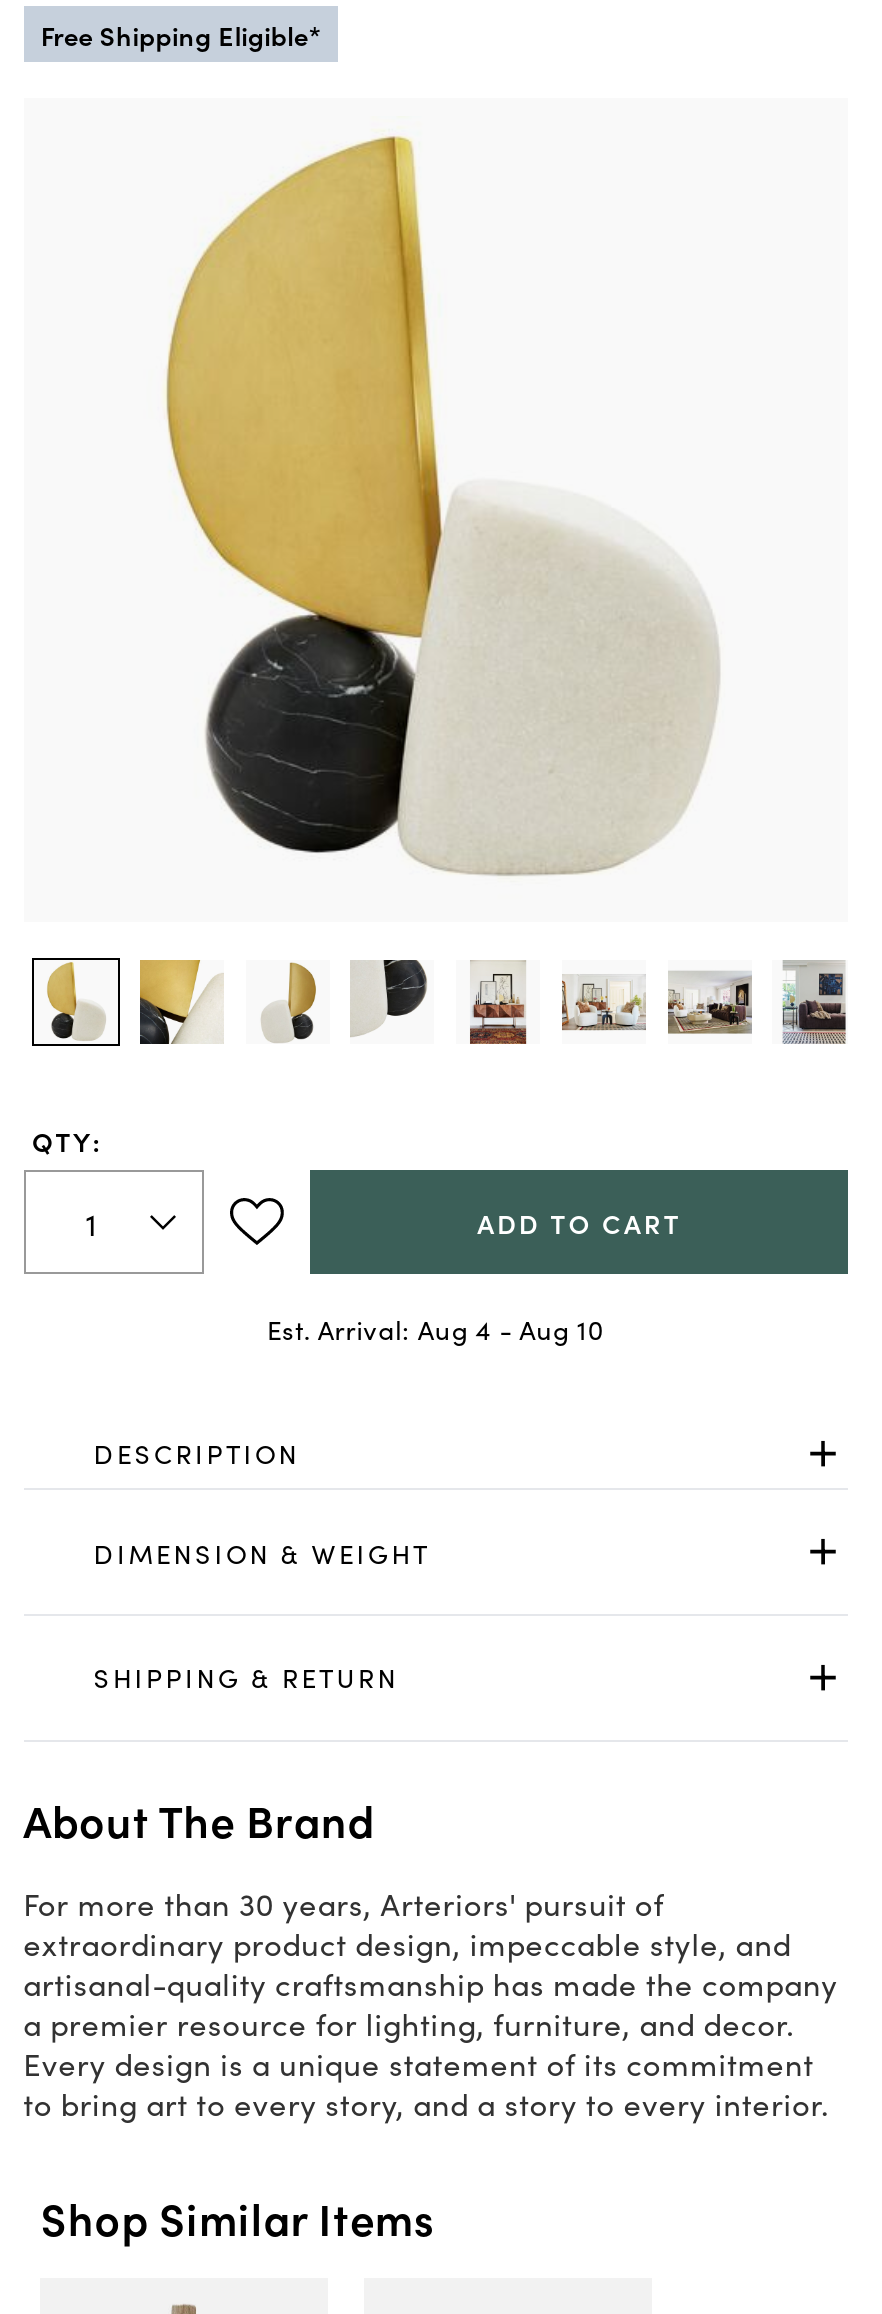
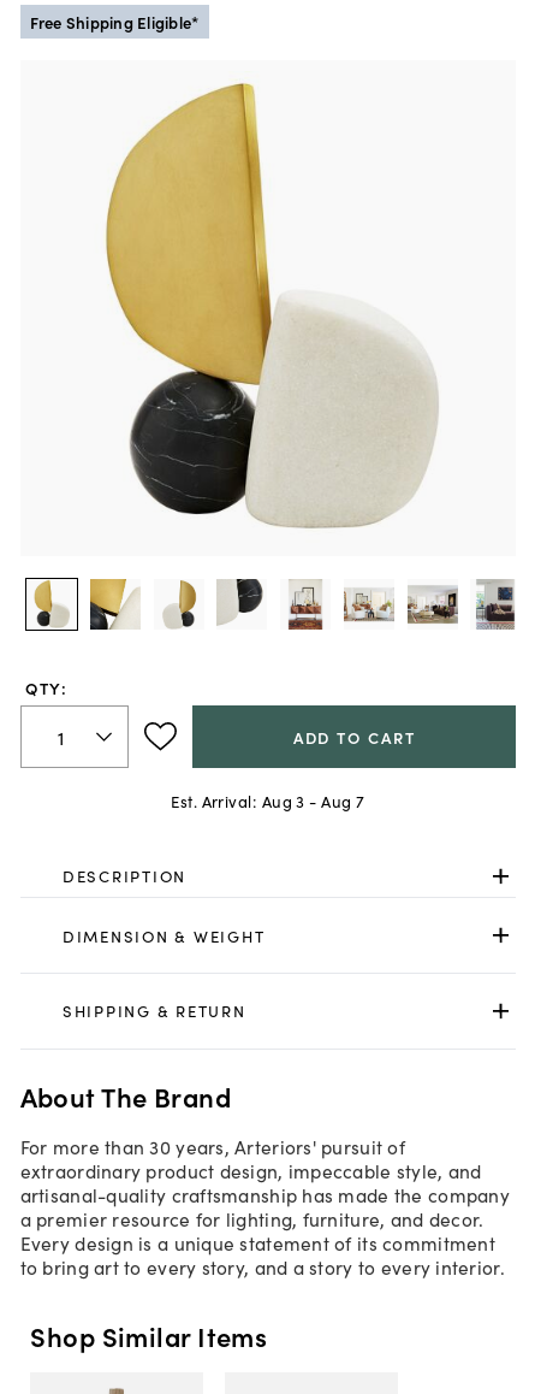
[267,1310,605,1348] Est. Arrival: Aug 4 - Aug 10 -> [171,790,365,813] Est. Arrival: Aug 3 - Aug 7

